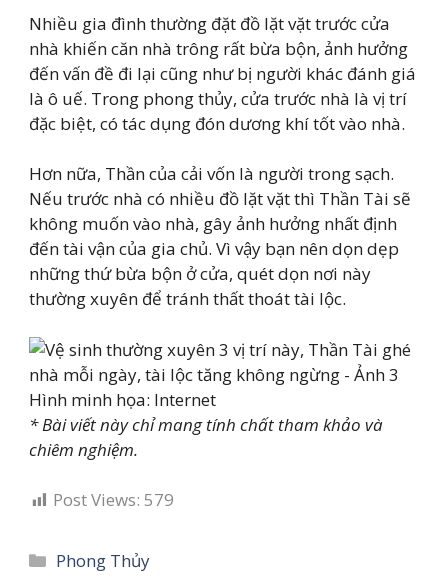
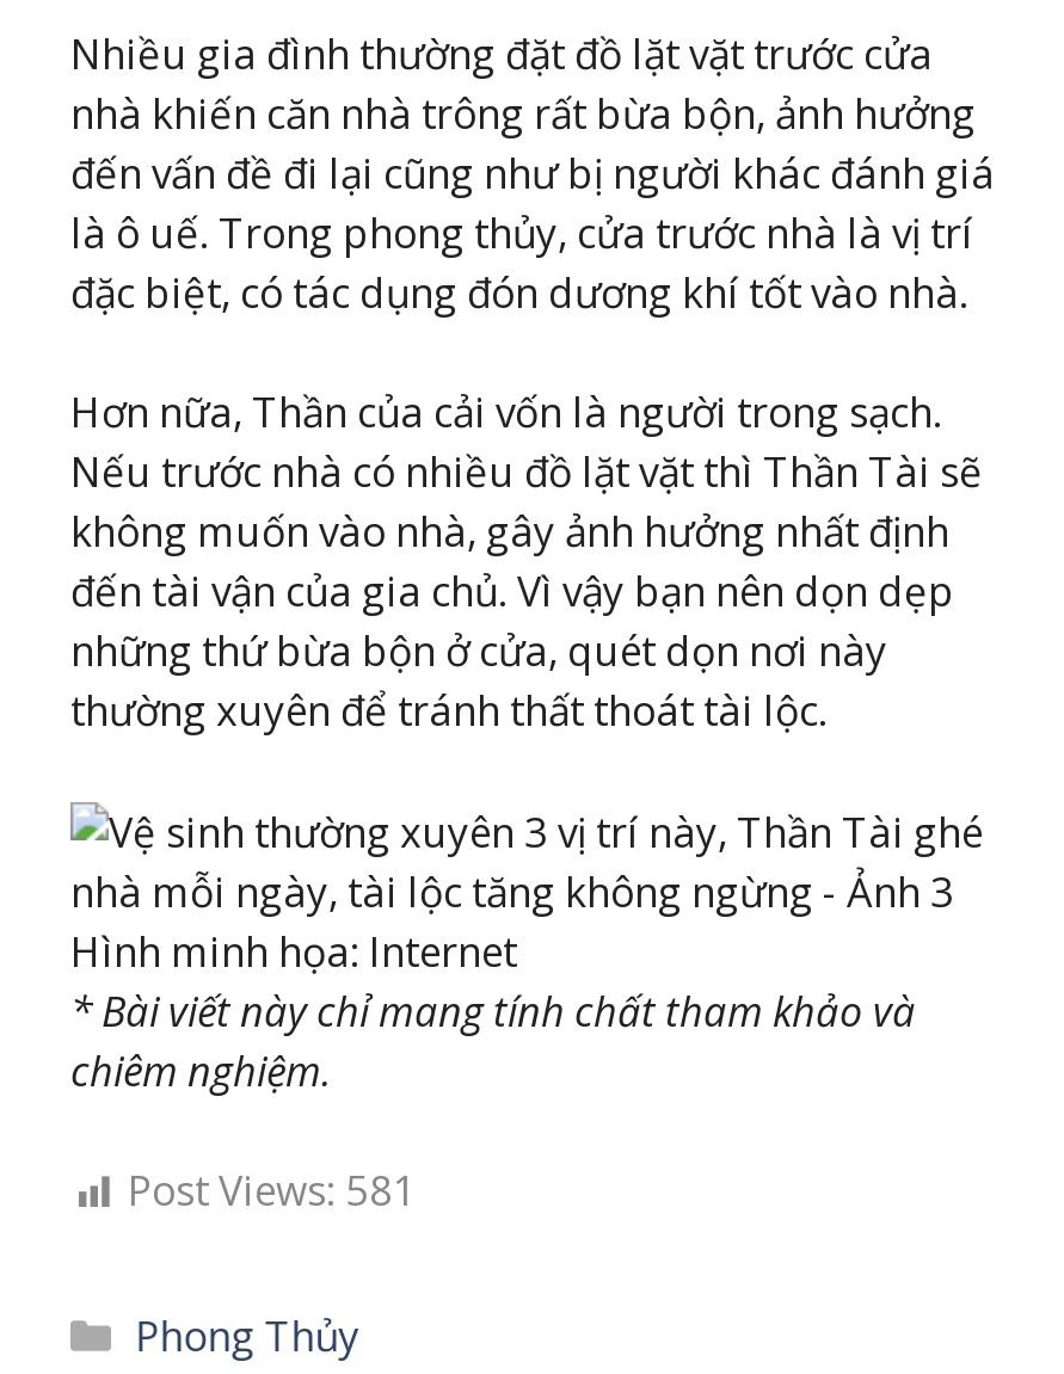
[53,488,174,511] Post Views: 579 -> [128,1163,417,1218] Post Views: 581

